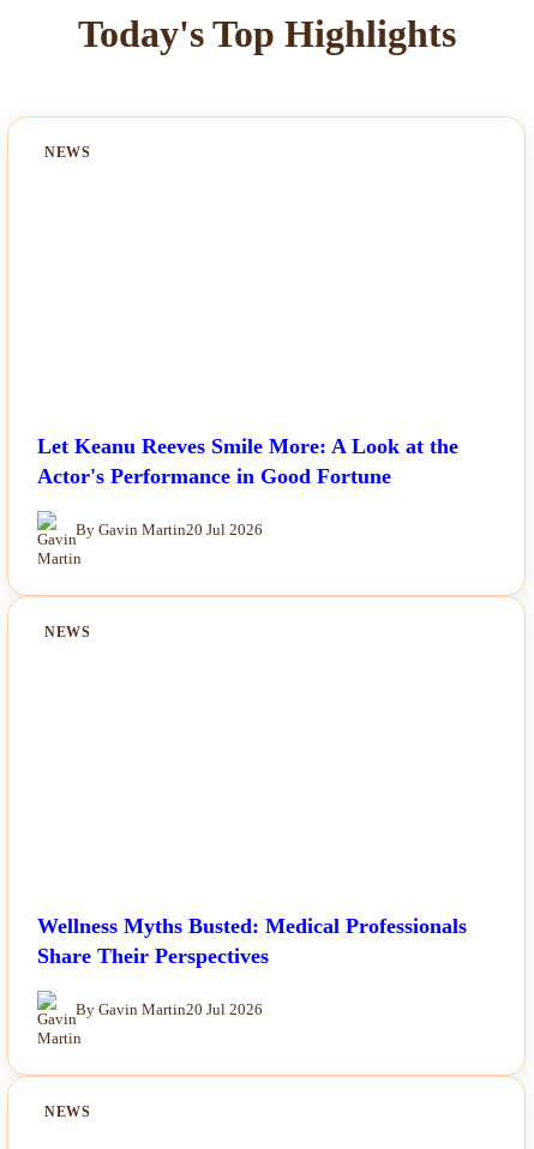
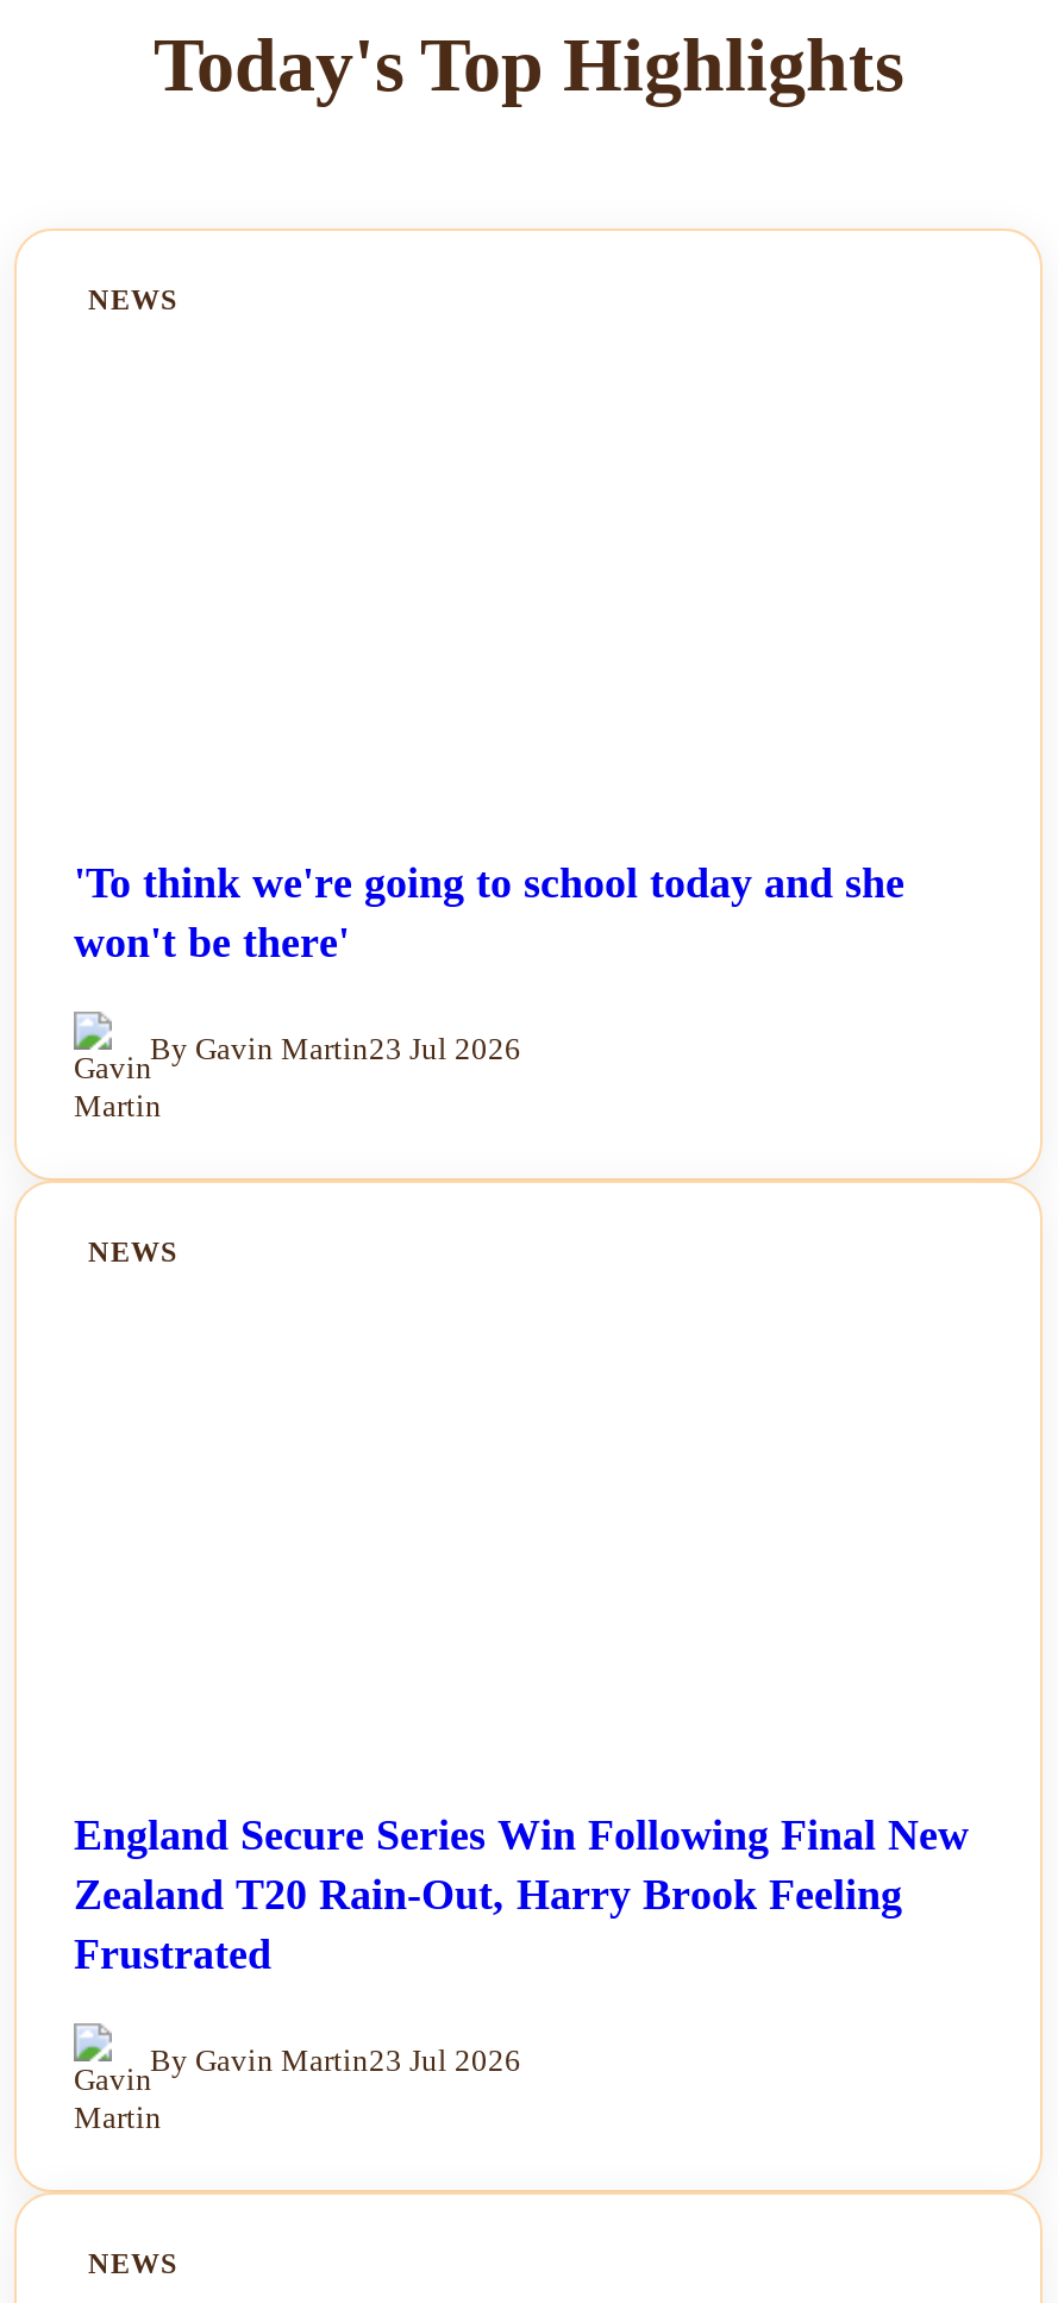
[37,435,458,489] Let Keanu Reeves Smile More: A Look at the | Actor's Performance in Good Fortune -> [74,861,904,968] 'To think we're going to school today and she | won't be there'
[76,521,263,539] By Gavin Martin20 Jul 2026 -> [150,1032,521,1068] By Gavin Martin23 Jul 2026
[37,915,467,968] Wellness Myths Busted: Medical Professionals | Share Their Perspectives -> [74,1813,969,1979] England Secure Series Win Following Final New | Zealand T20 Rain-Out, Harry Brook Feeling | Frustrated
[76,1001,263,1019] By Gavin Martin20 Jul 2026 -> [150,2044,521,2079] By Gavin Martin23 Jul 2026

